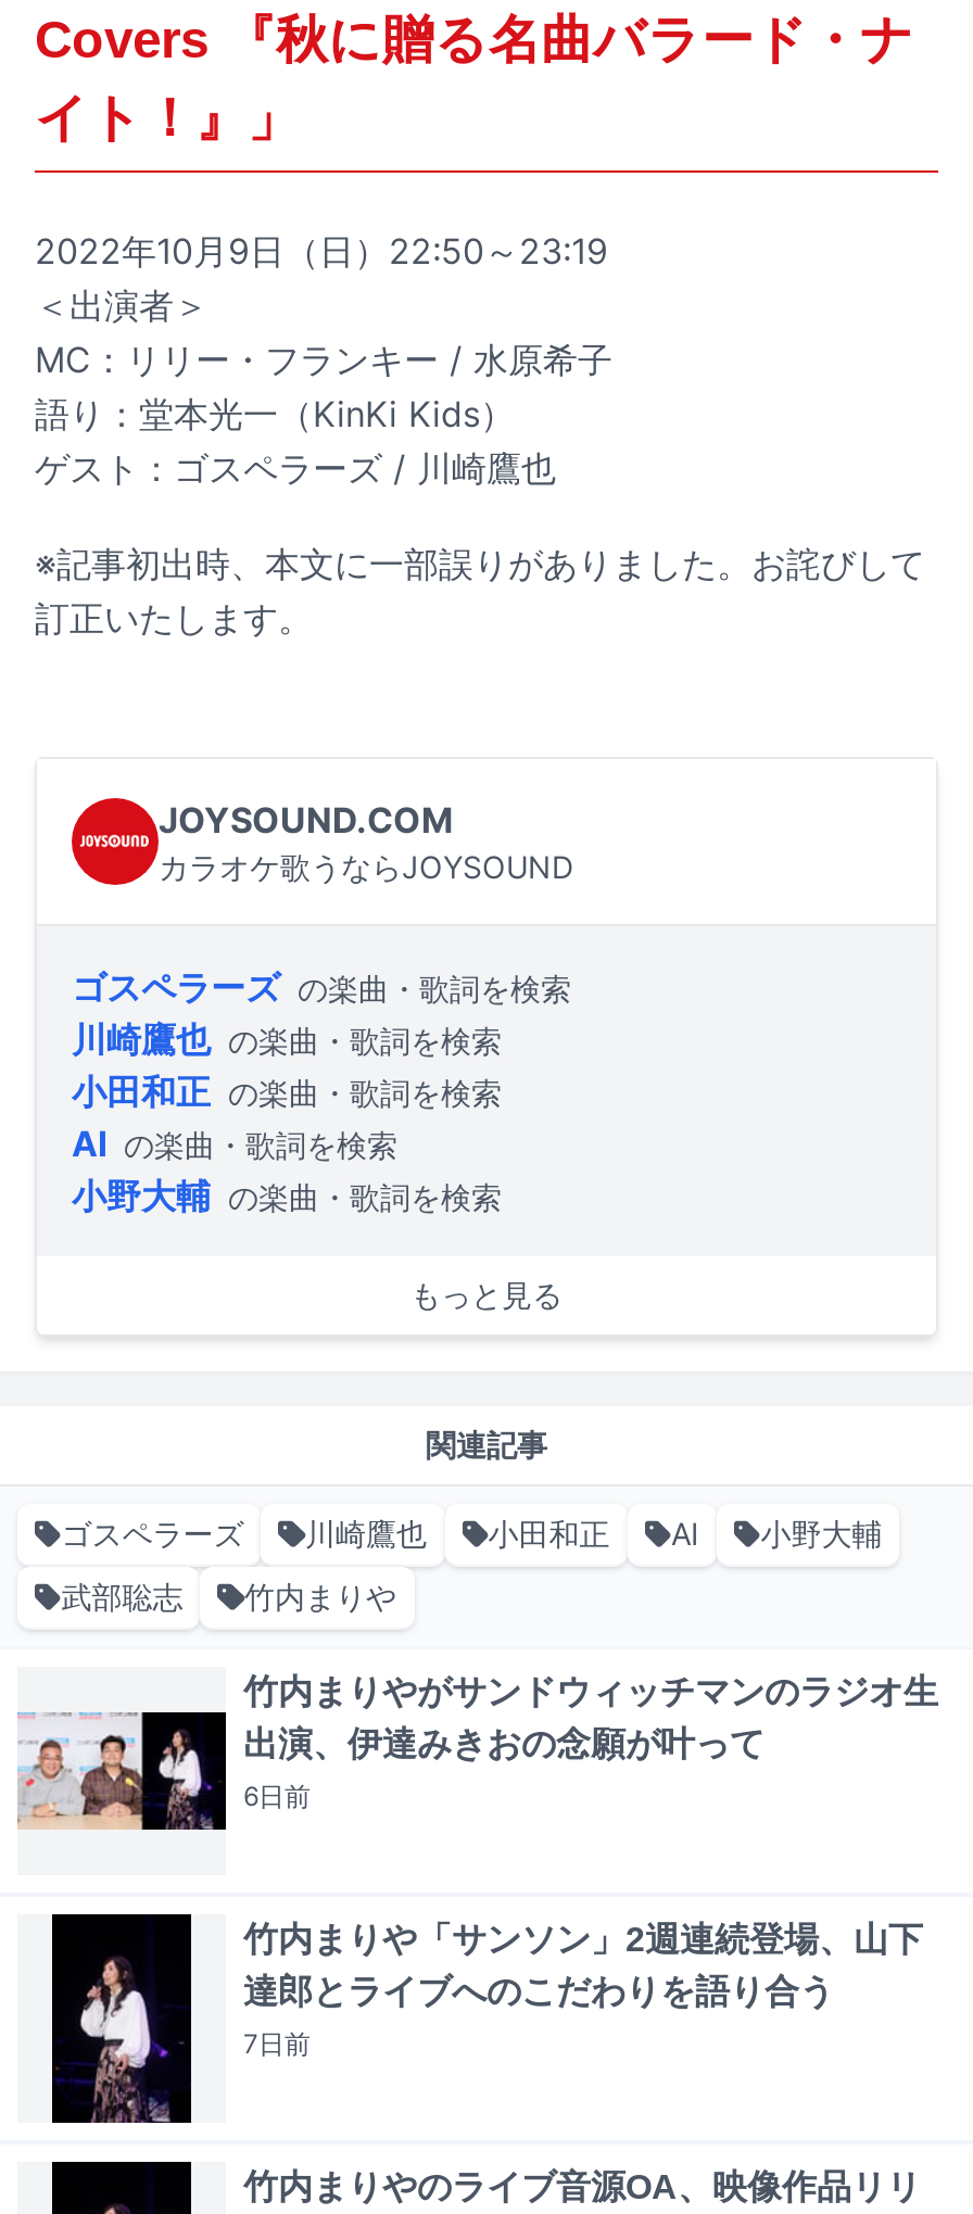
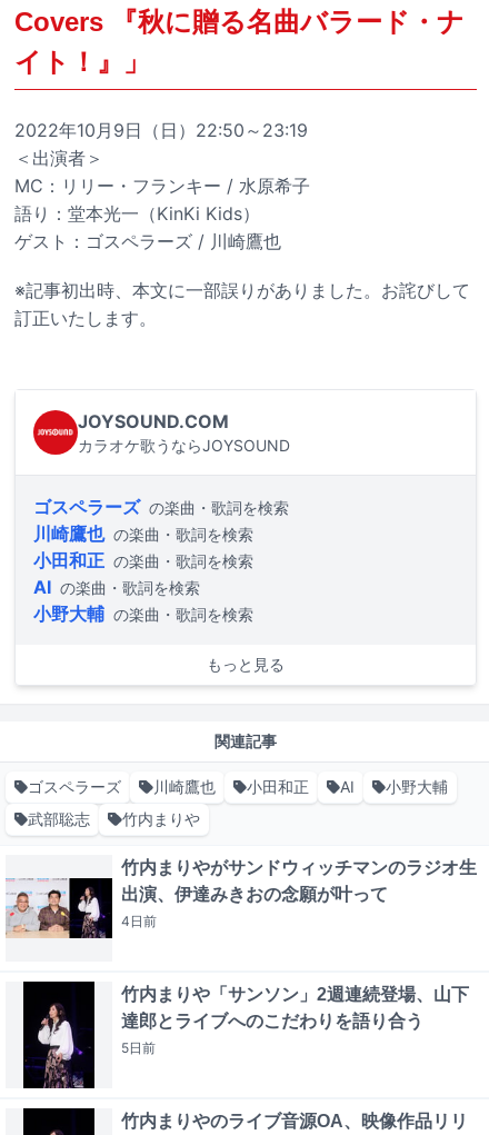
[243,1780,311,1813] 6日前 -> [121,913,157,930] 4日前
[243,2028,311,2060] 7日前 -> [121,1040,156,1056] 5日前

